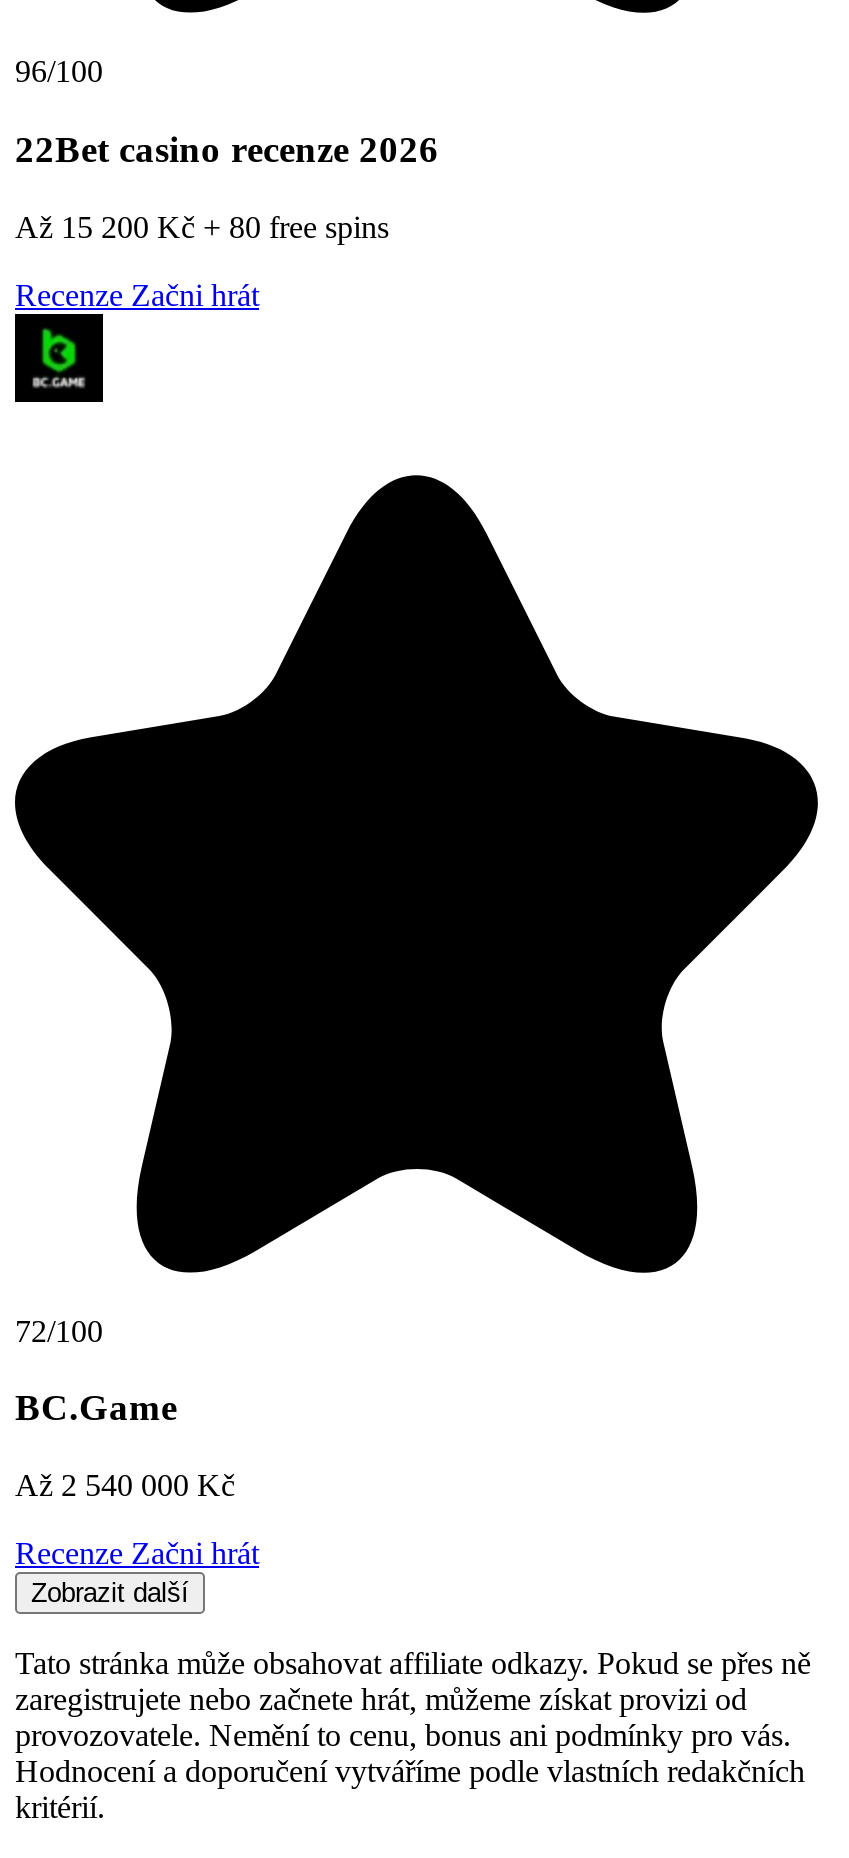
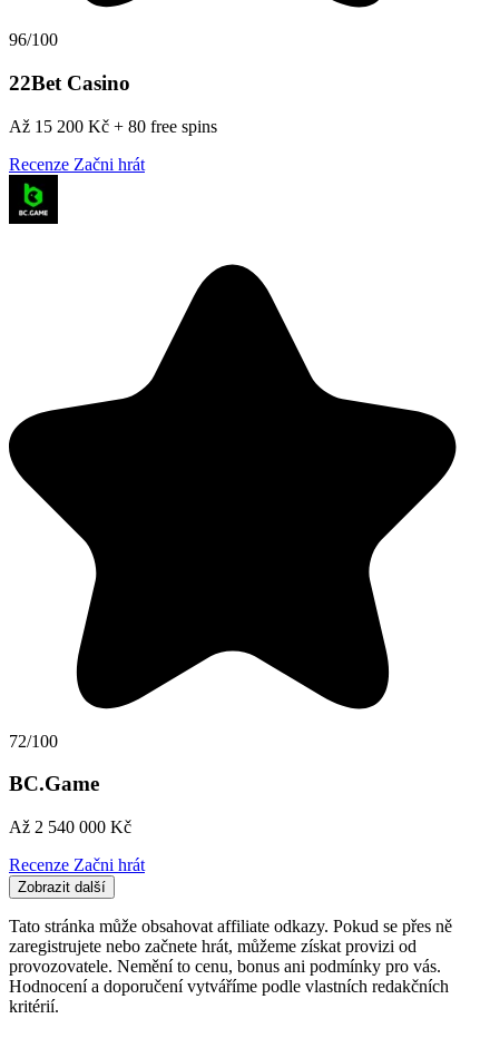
[15,128,439,170] 22Bet casino recenze 2026 -> [9,71,130,95] 22Bet Casino

